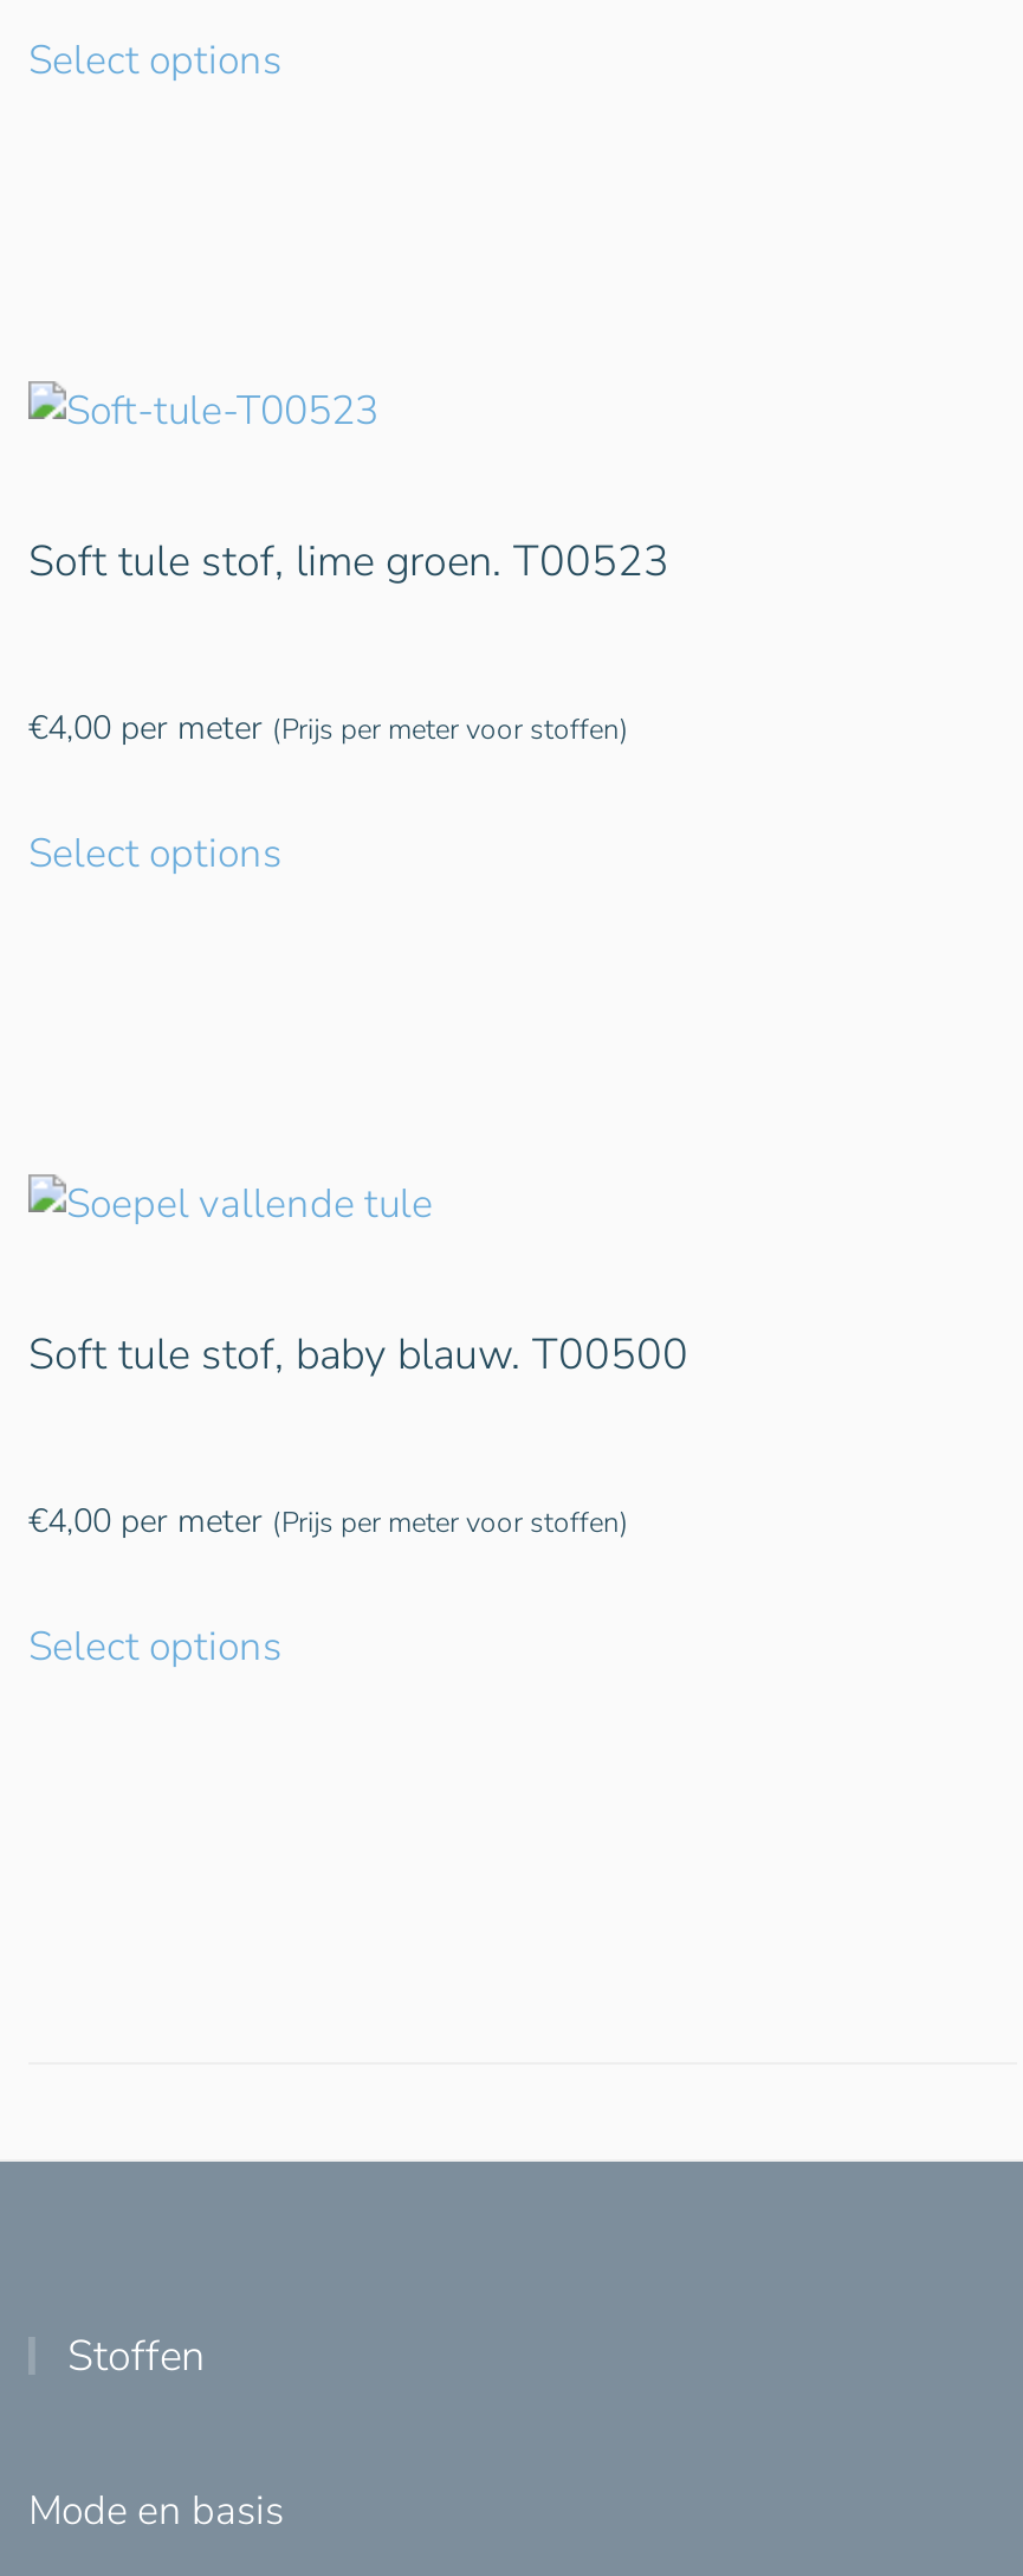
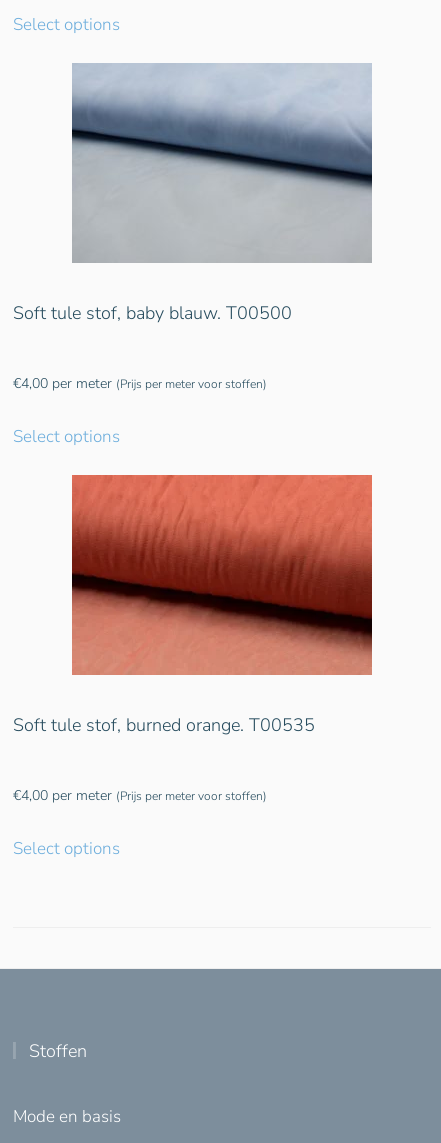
none -> [71,63,373,263] [image]
[28,533,669,590] Soft tule stof, lime groen. T00523 -> none
moved [28,706,629,881] -> [13,374,267,448]: €4,00 per meter (Prijs per meter voor stoffen) | Select options
none -> [13,474,373,737] [image] | Soft tule stof, burned orange. T00535
moved [28,1326,688,1383] -> [13,301,292,325]: Soft tule stof, baby blauw. T00500
moved [28,1499,629,1674] -> [13,786,267,860]: €4,00 per meter (Prijs per meter voor stoffen) | Select options

